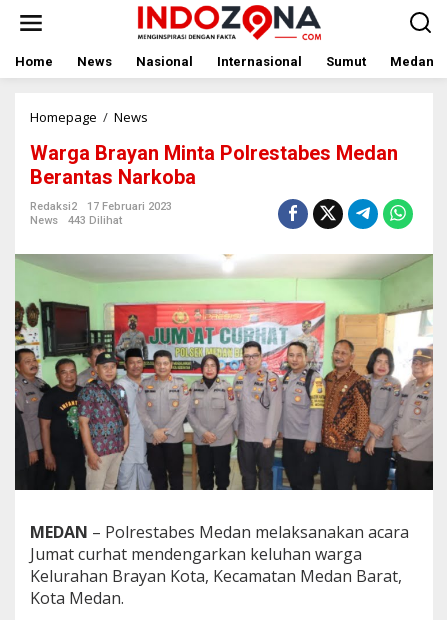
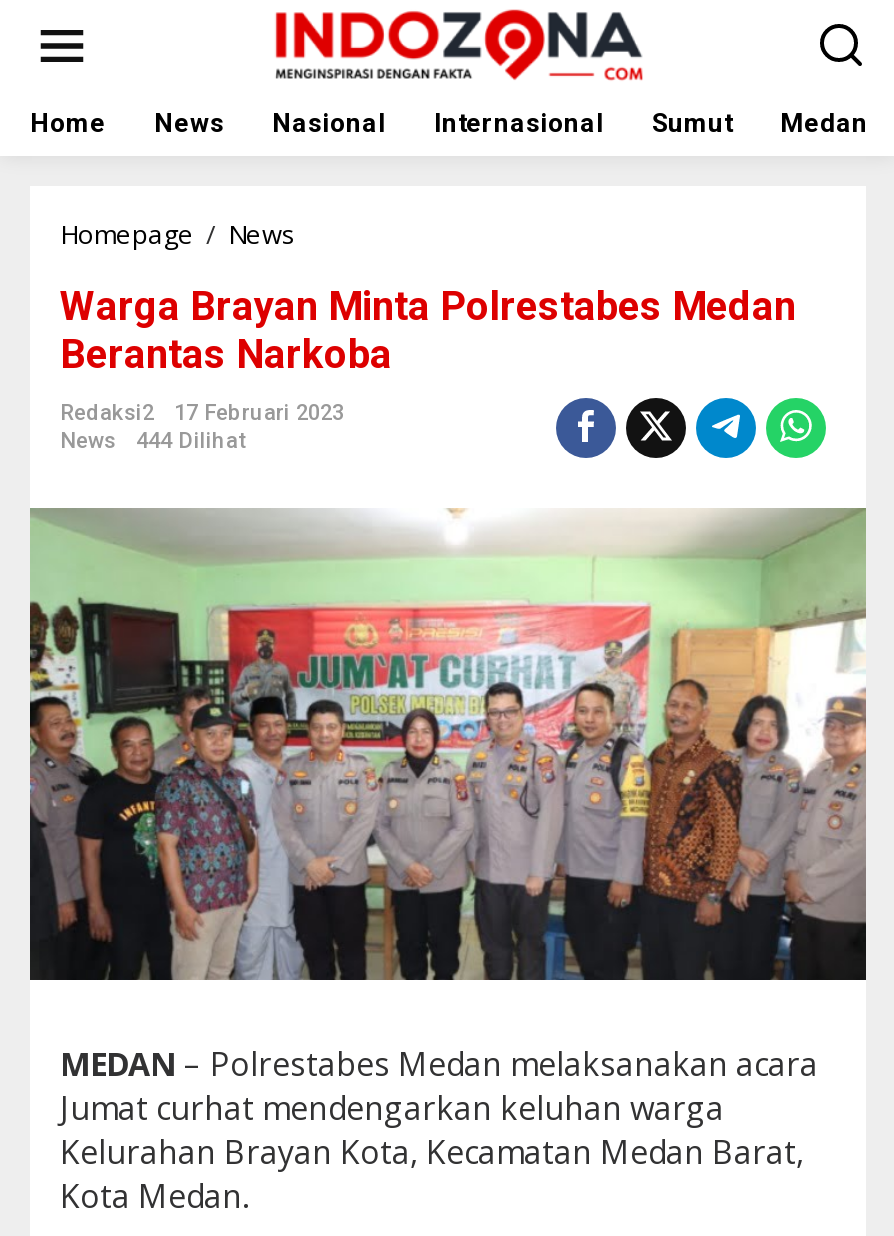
[68,214,122,227] 443 Dilihat -> [136,428,244,454] 444 Dilihat

